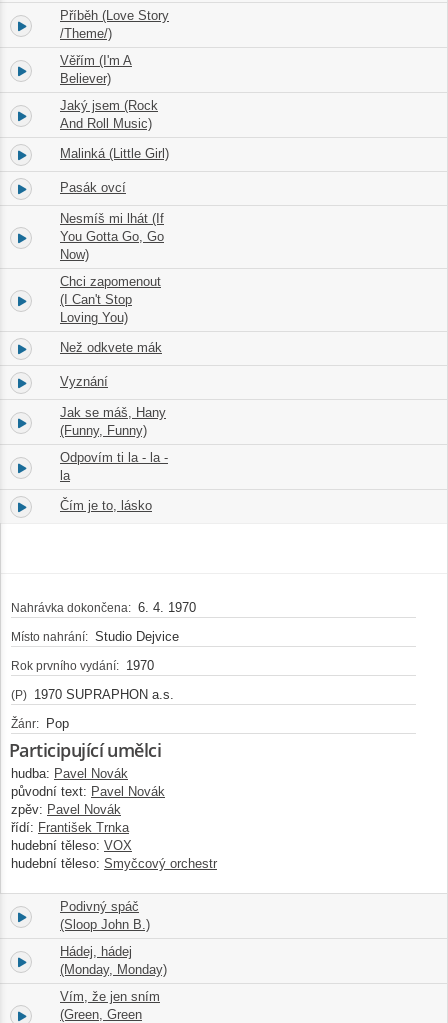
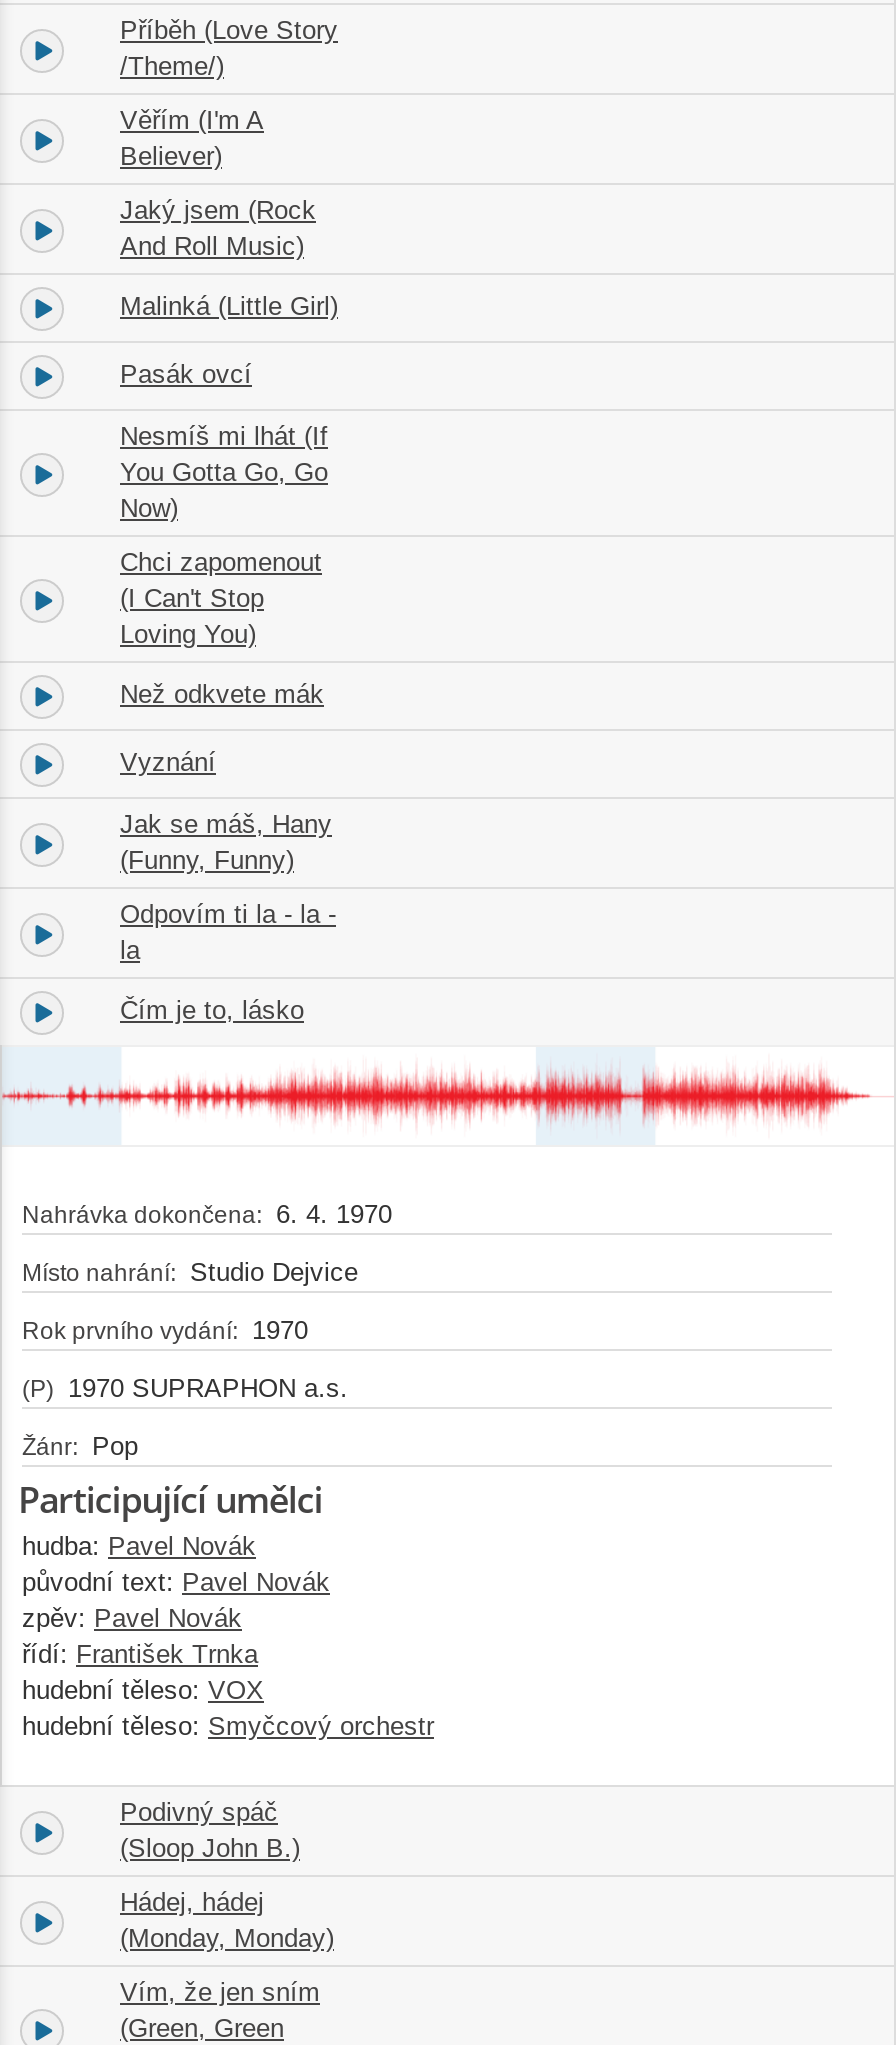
none -> [6,1049,874,1143] [image]

